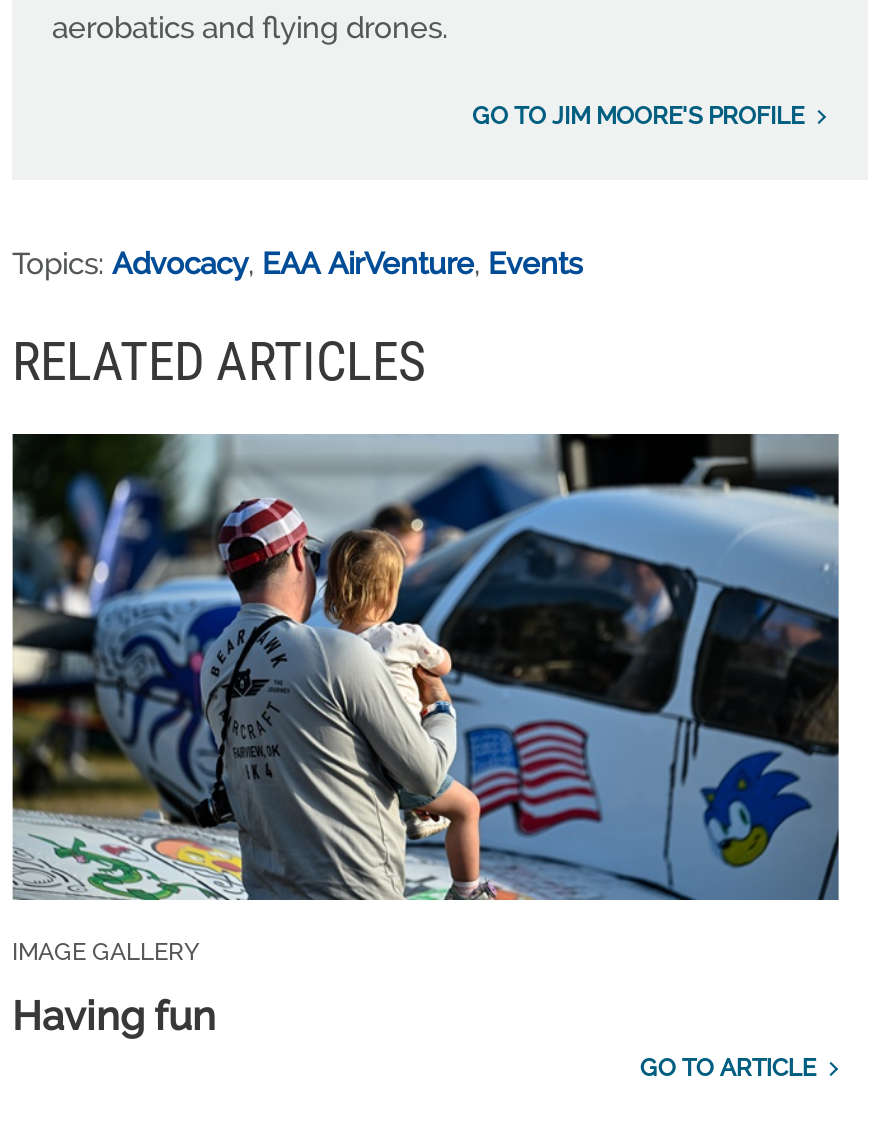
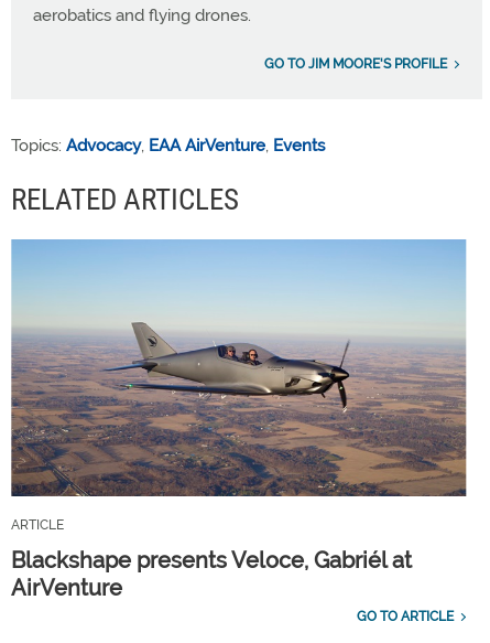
[10,432,840,966] [image] | IMAGE GALLERY -> [11,238,467,532] [image] | ARTICLE
[12,992,216,1040] Having fun -> [11,547,412,601] Blackshape presents Veloce, Gabriél at | AirVenture

